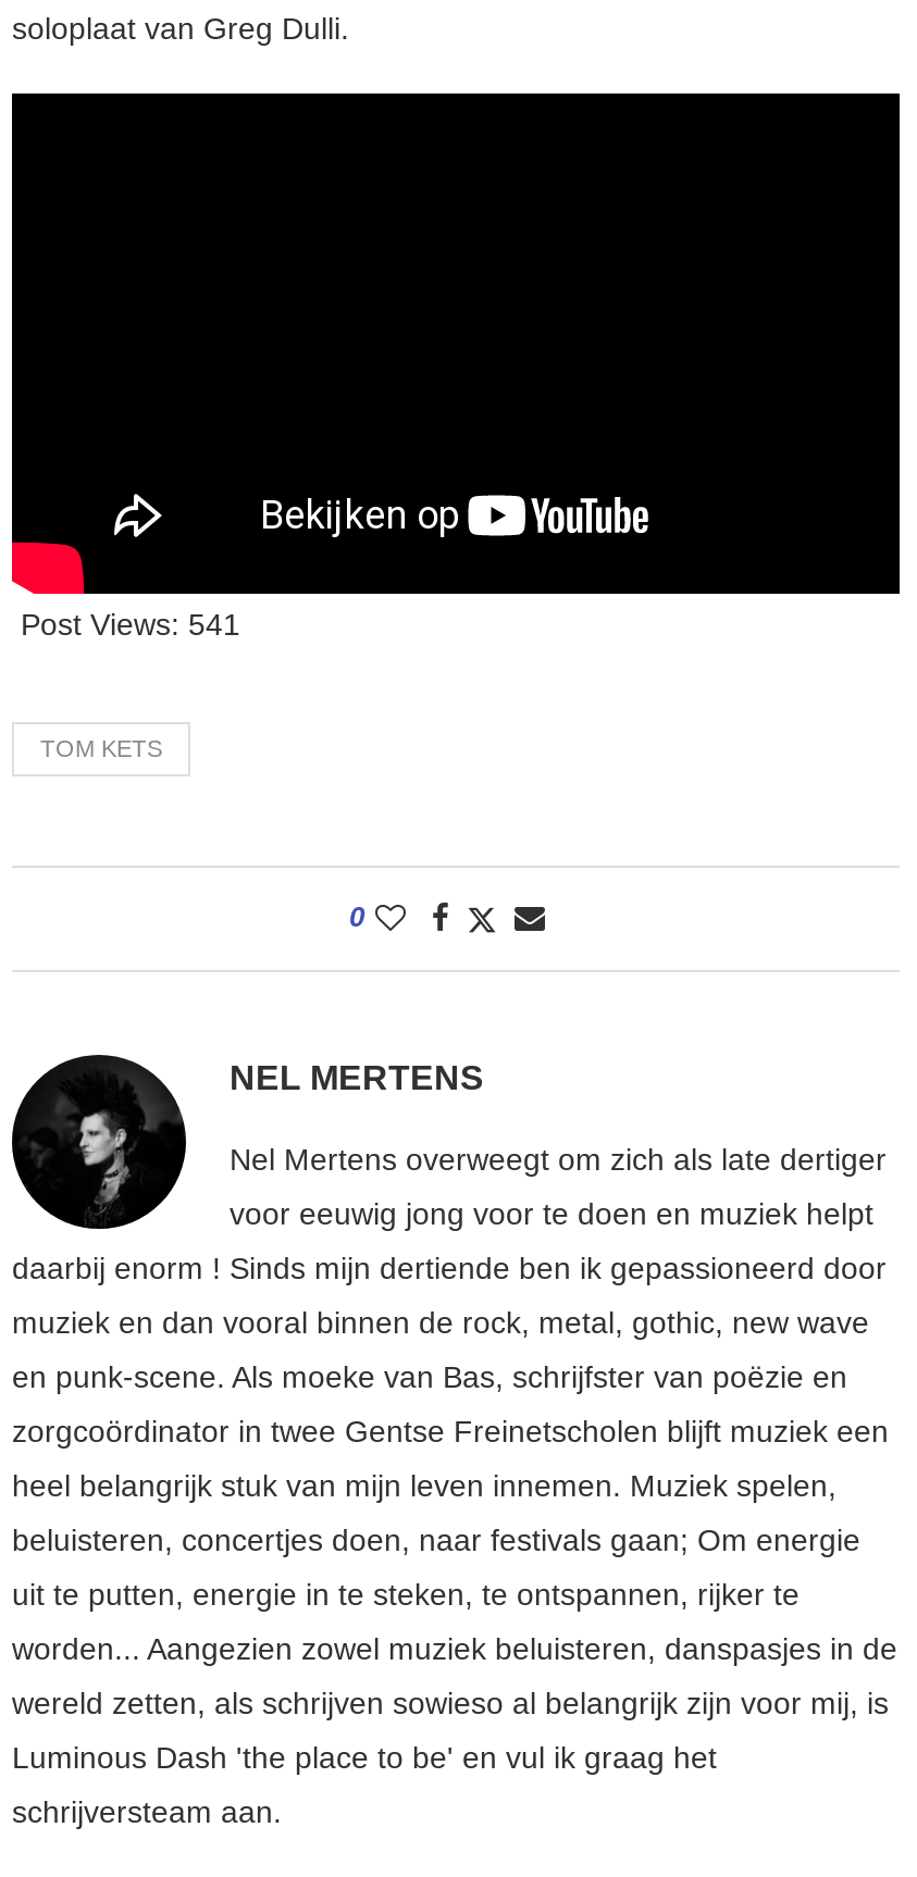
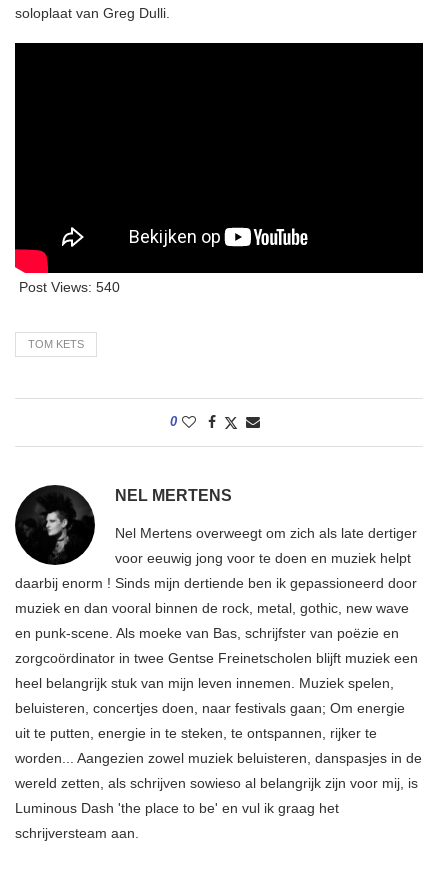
[21,606,240,641] Post Views: 541 -> [19,279,120,295] Post Views: 540

